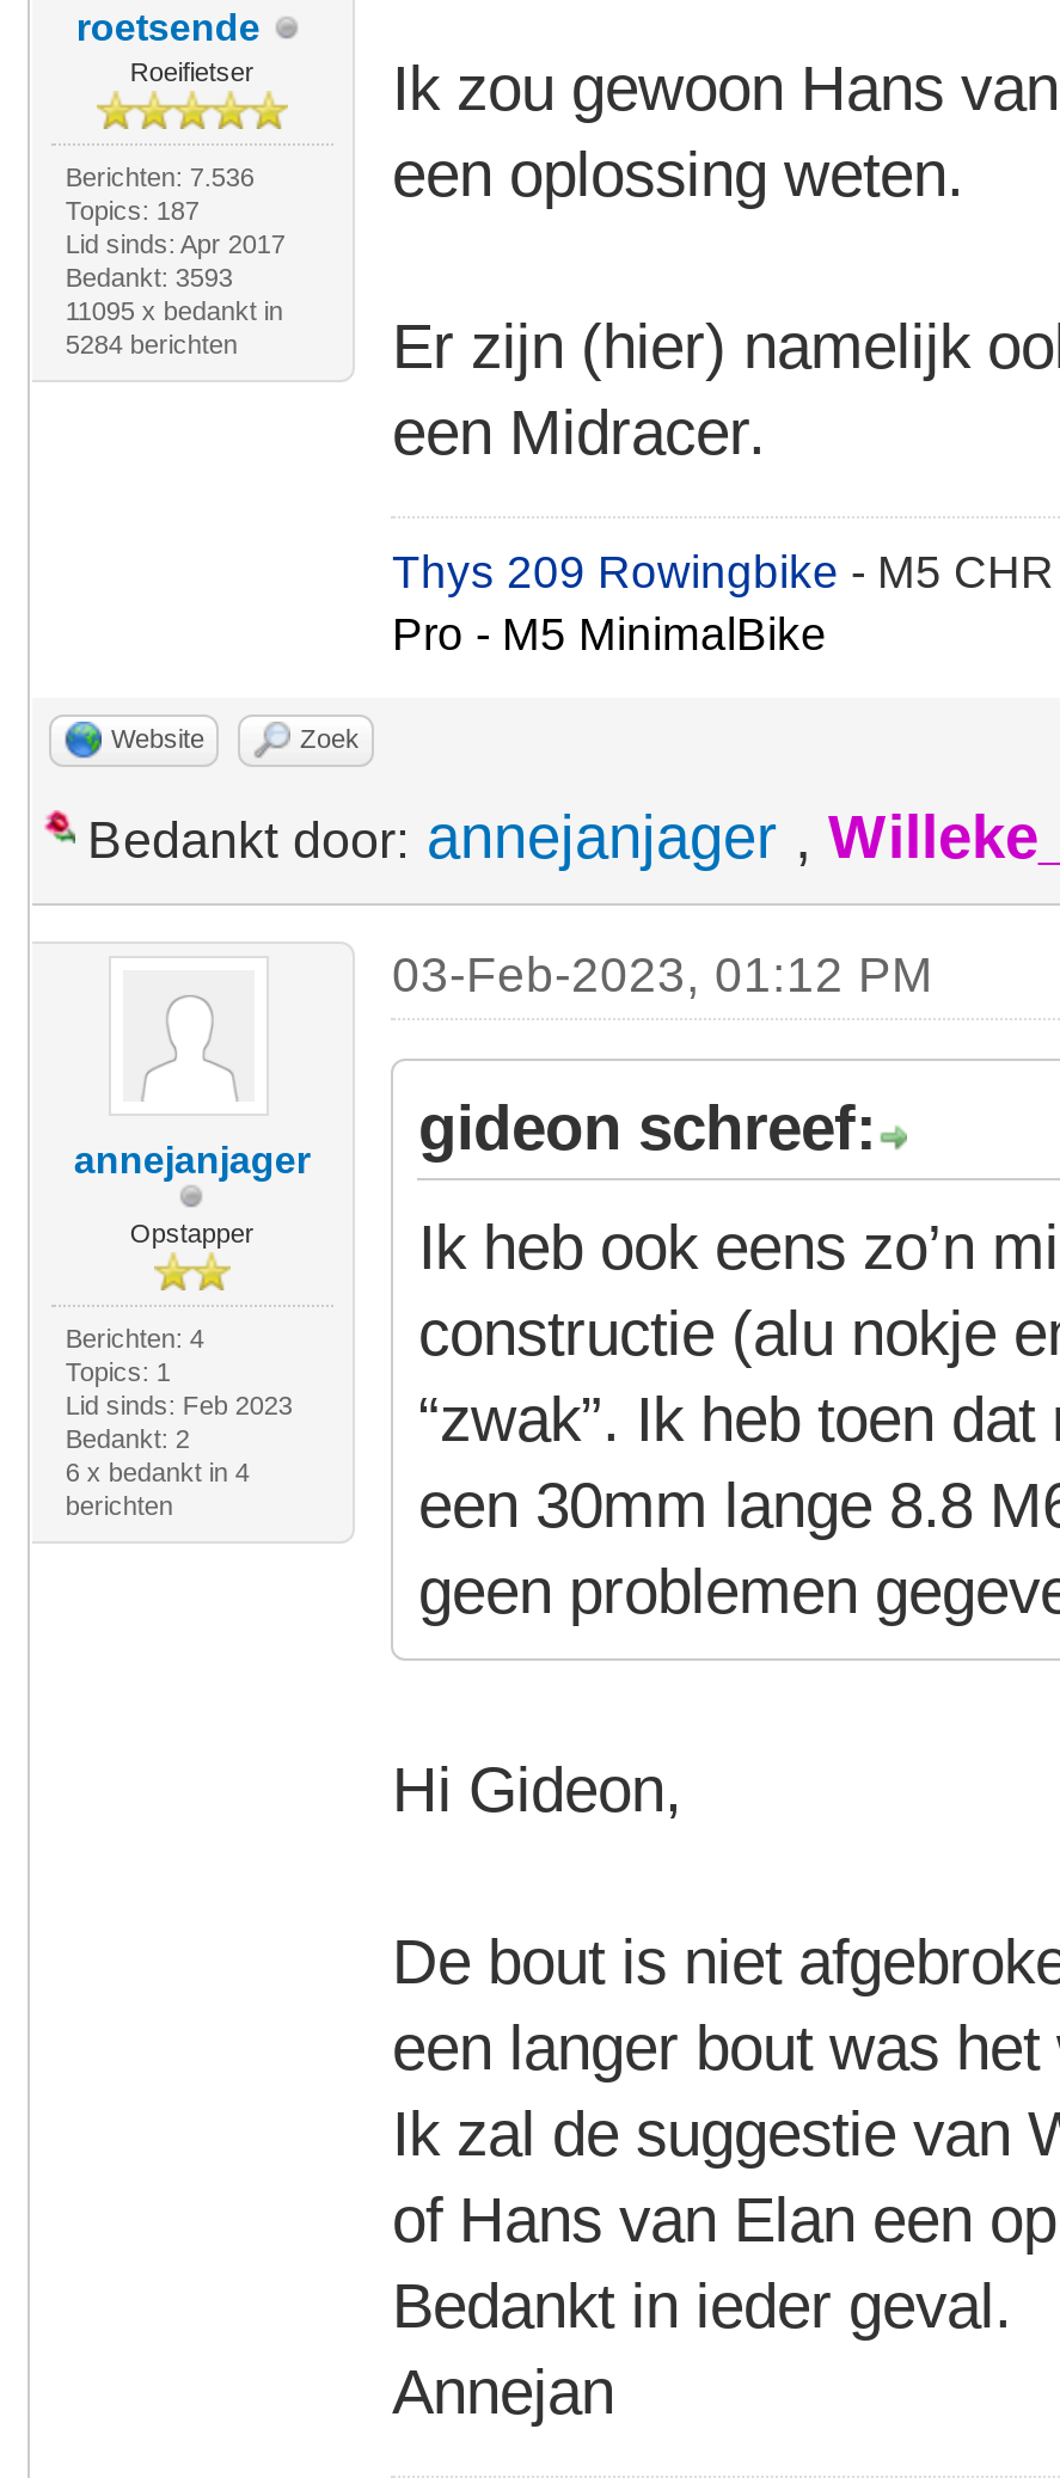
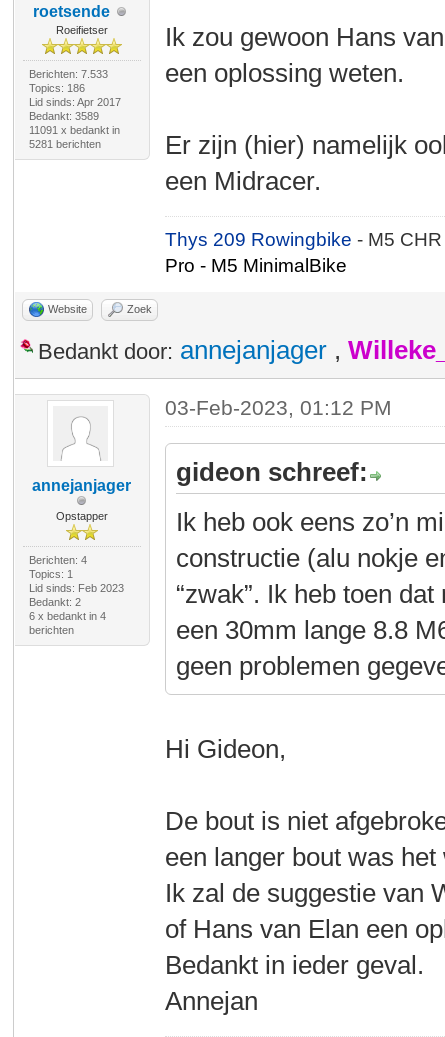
[65,162,254,191] Berichten: 7.536 -> [29,68,108,80] Berichten: 7.533
[65,196,199,225] Topics: 187 -> [29,82,85,94] Topics: 186
[65,263,233,292] Bedankt: 3593 -> [29,110,99,122] Bedankt: 3589
[65,296,283,325] 11095 x bedankt in -> [29,124,120,136] 11091 x bedankt in
[65,330,238,358] 5284 berichten -> [29,138,101,150] 5281 berichten

